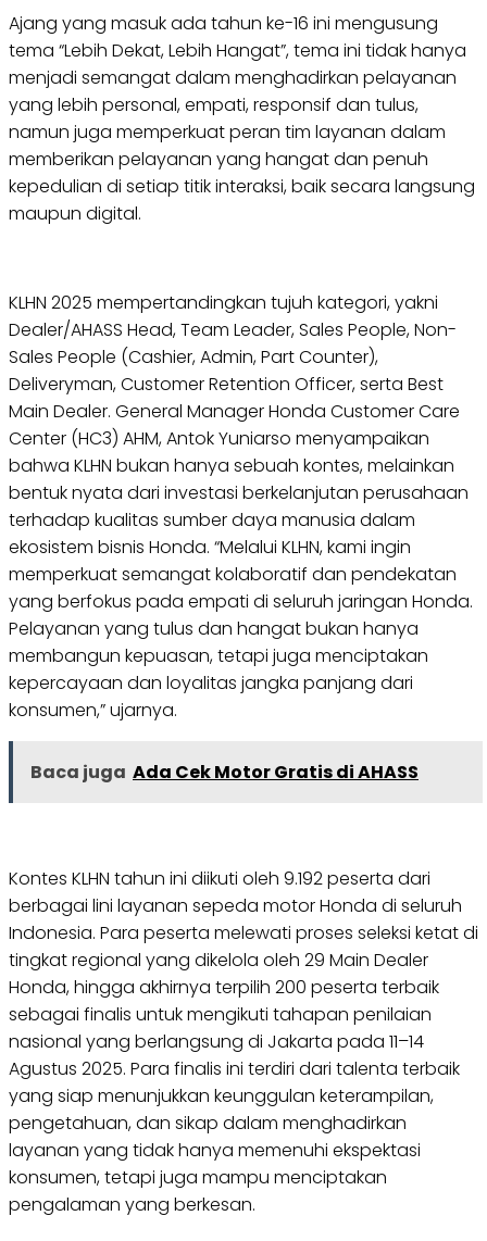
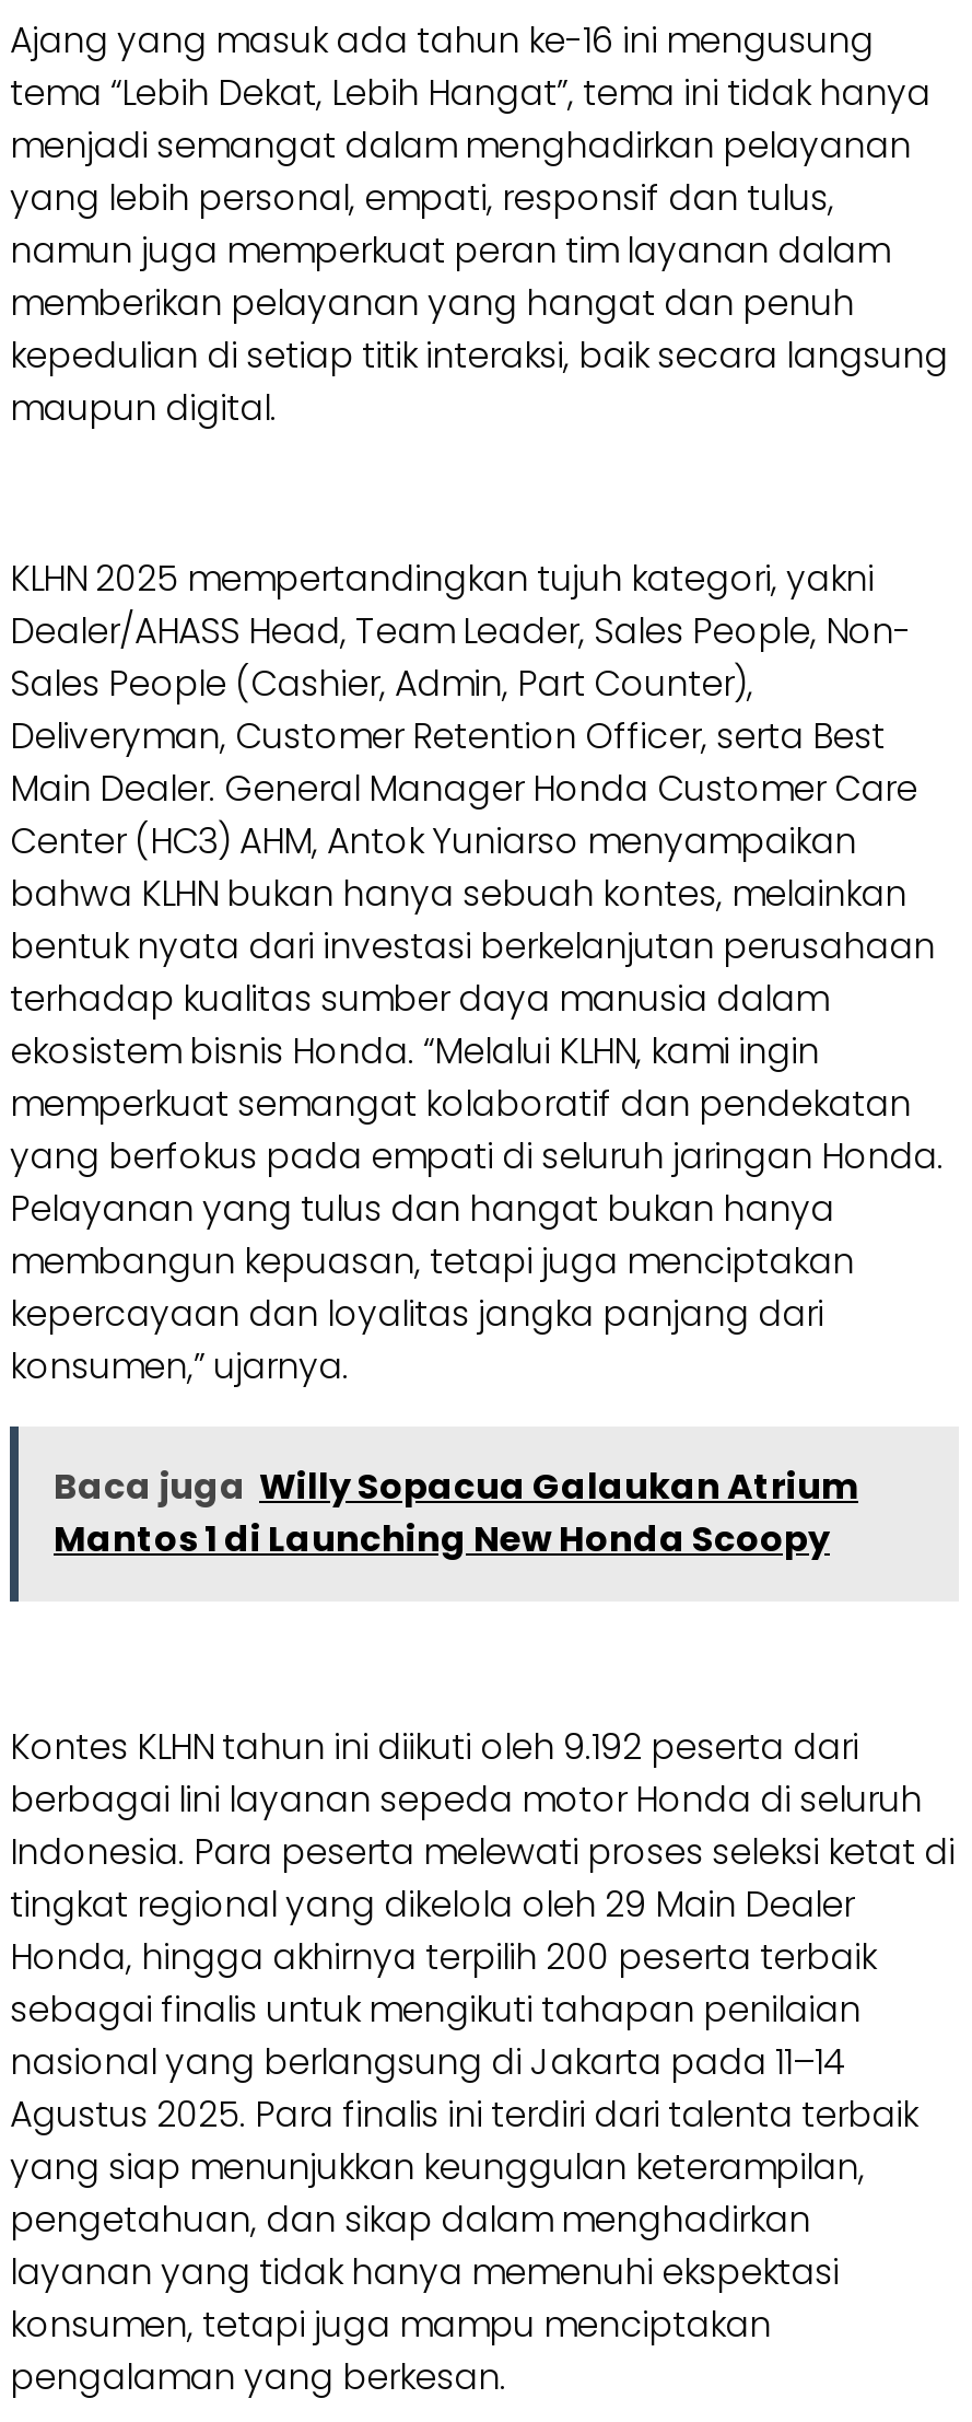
[30,760,419,785] Baca juga Ada Cek Motor Gratis di AHASS -> [54,1462,858,1565] Baca juga Willy Sopacua Galaukan Atrium | Mantos 1 di Launching New Honda Scoopy

